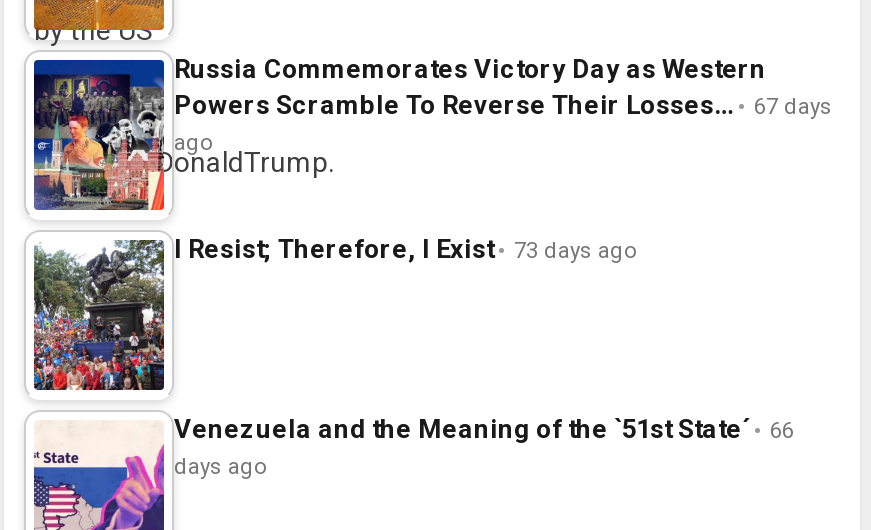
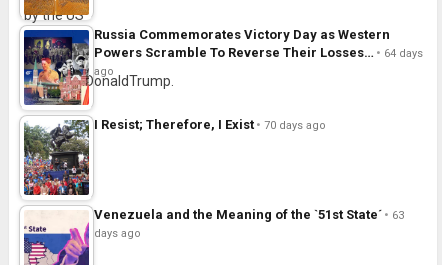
[174,90,832,120] Powers Scramble To Reverse Their Losses… 67 days -> [94,45,423,60] Powers Scramble To Reverse Their Losses… 64 days
[174,234,638,264] I Resist; Therefore, I Exist 73 days ago -> [94,117,326,132] I Resist; Therefore, I Exist 70 days ago
[174,414,794,444] Venezuela and the Meaning of the `51st State´ 66 -> [94,207,404,222] Venezuela and the Meaning of the `51st State´ 63

